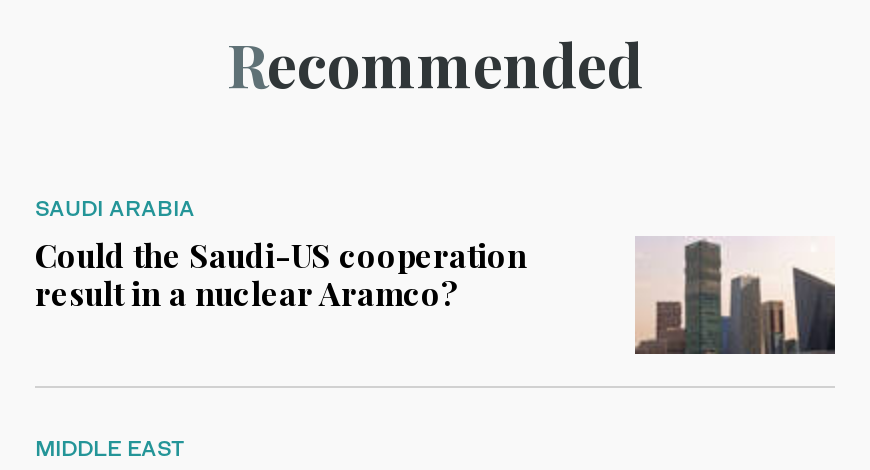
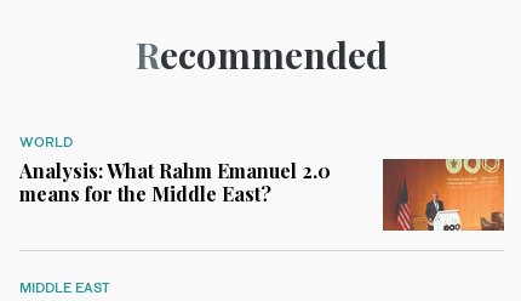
[35,193,527,313] SAUDI ARABIA | Could the Saudi-US cooperation | result in a nuclear Aramco? -> [19,133,331,206] WORLD | Analysis: What Rahm Emanuel 2.0 | means for the Middle East?
[635,236,837,356] [image] -> [382,158,505,232] [image]

